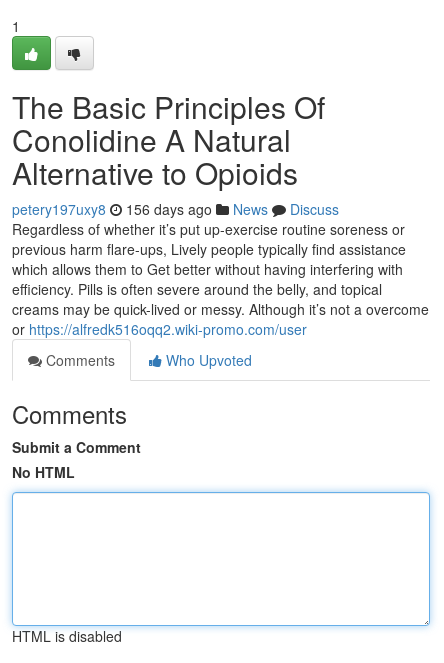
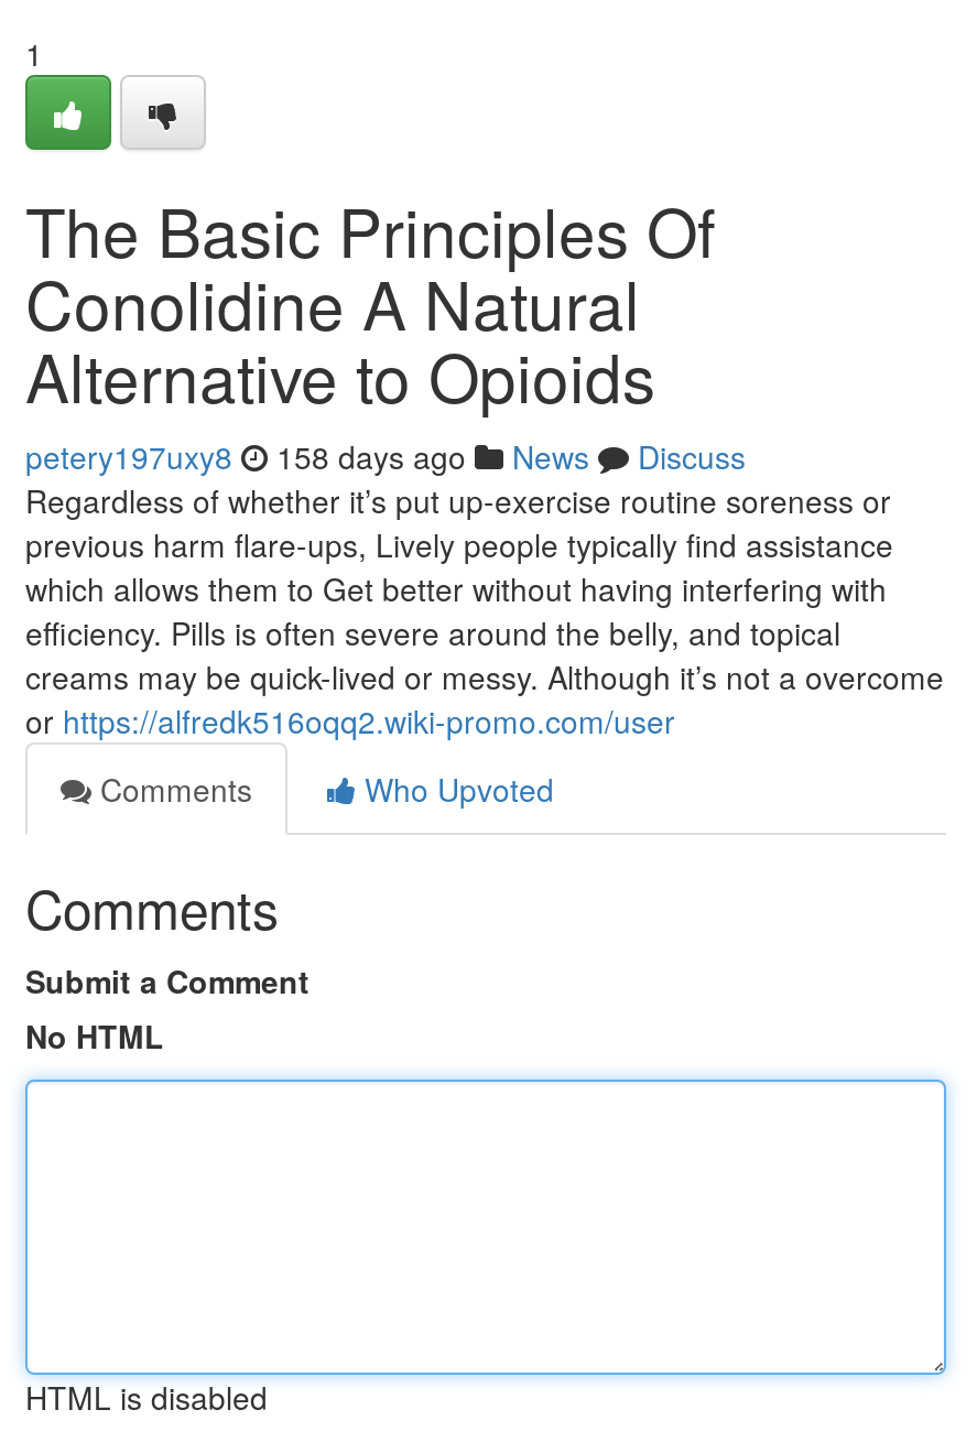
[12,199,339,219] petery197uxy8 156 days ago News Discuss -> [25,434,746,478] petery197uxy8 158 days ago News Discuss

